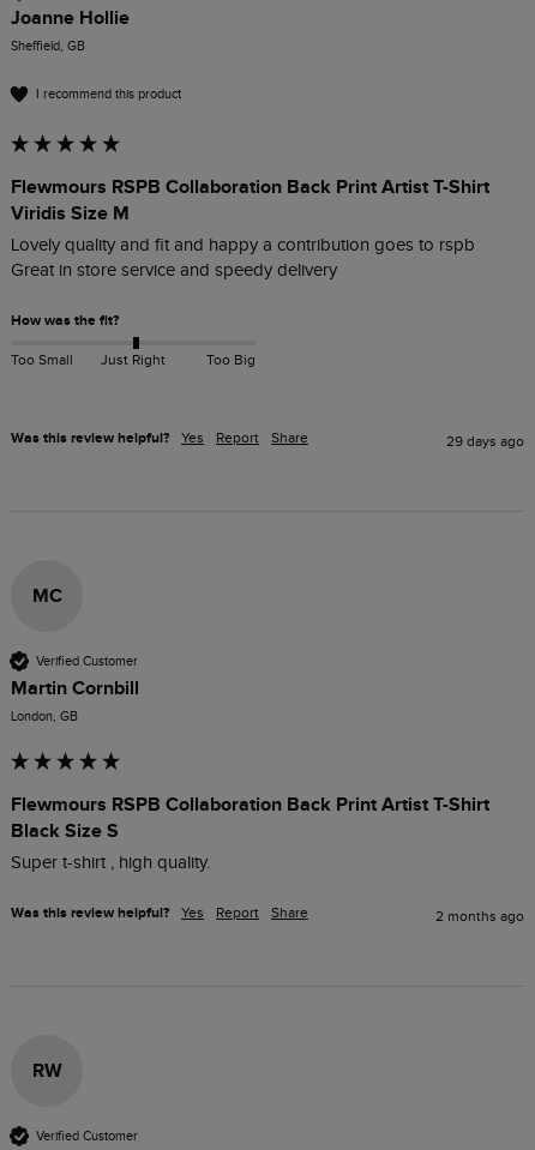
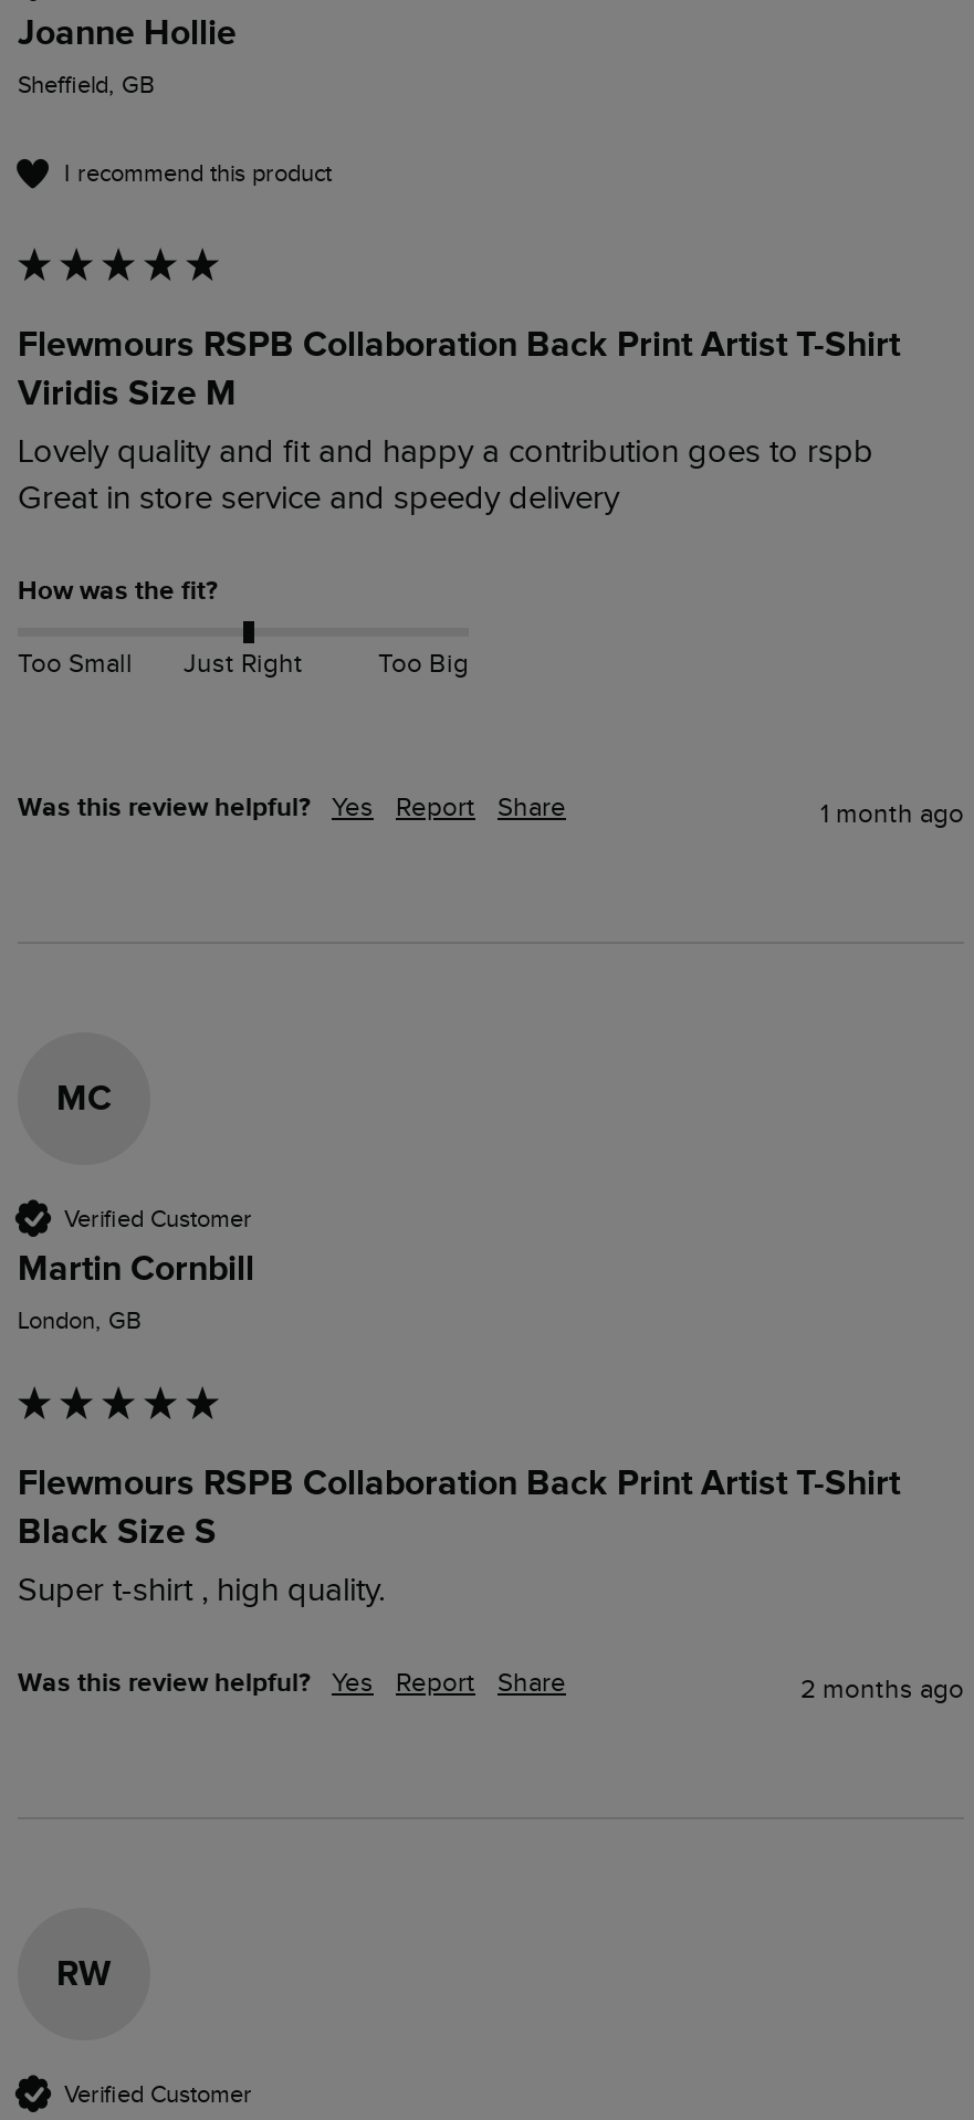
[446,433,524,450] 29 days ago -> [820,799,964,830] 1 month ago

